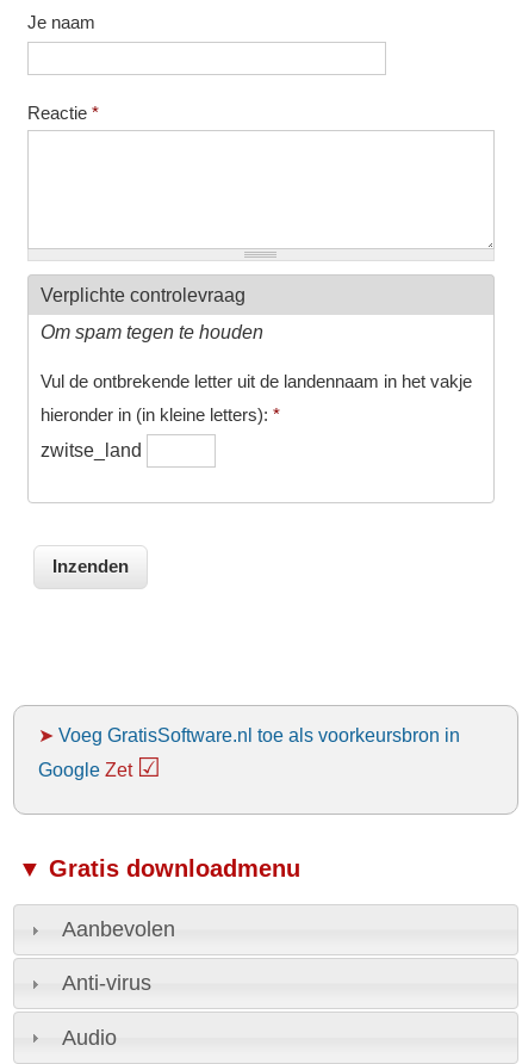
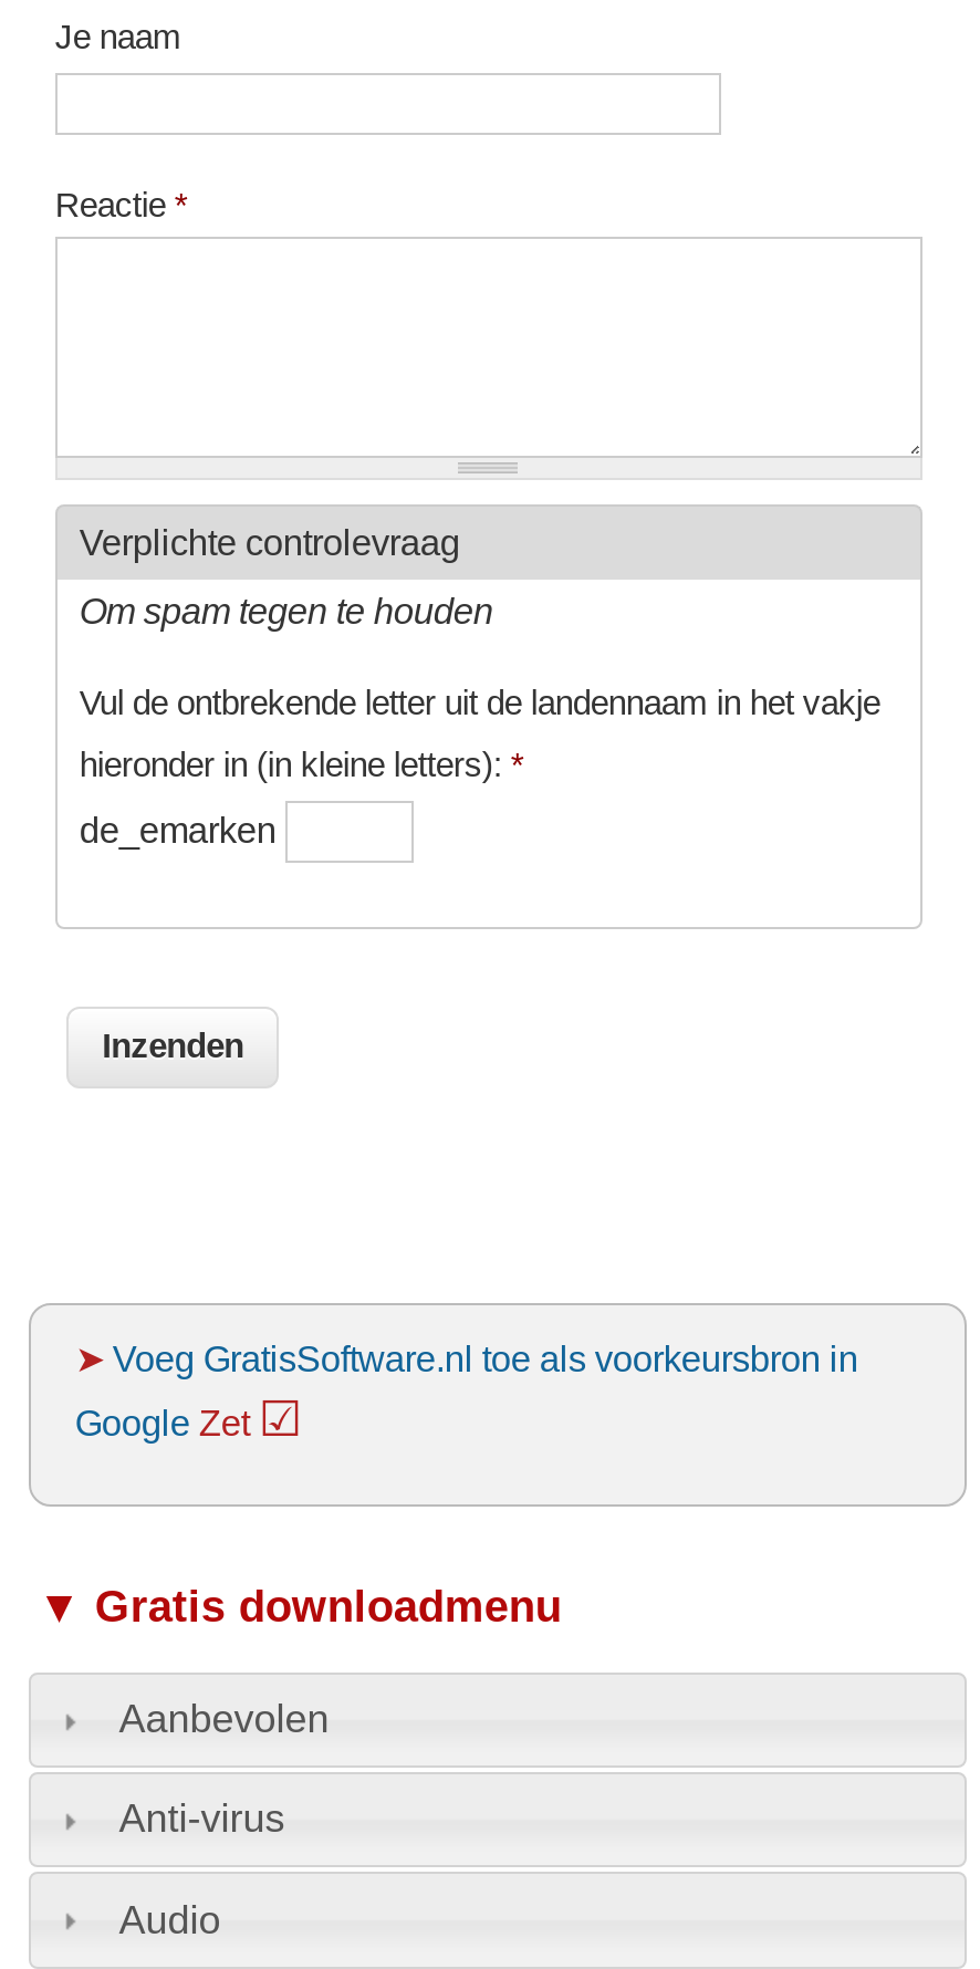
[40,440,146,461] zwitse_land -> [79,811,285,851] de_emarken

